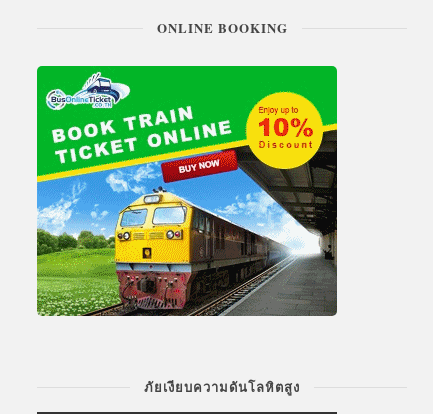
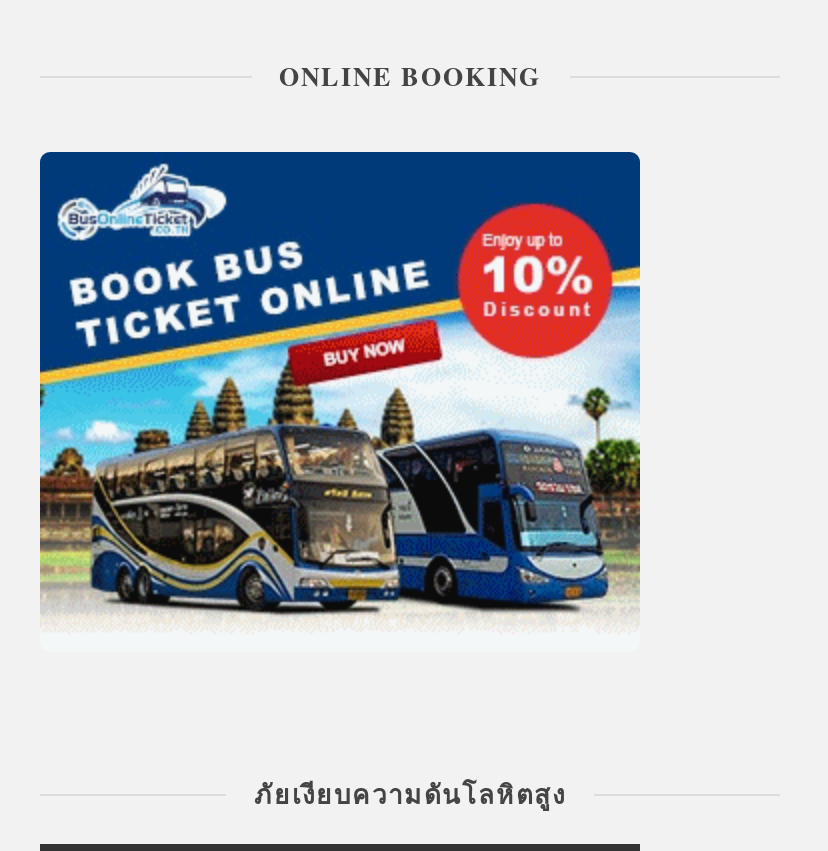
[36,65,338,317] [image] -> [38,150,642,650] [image]

